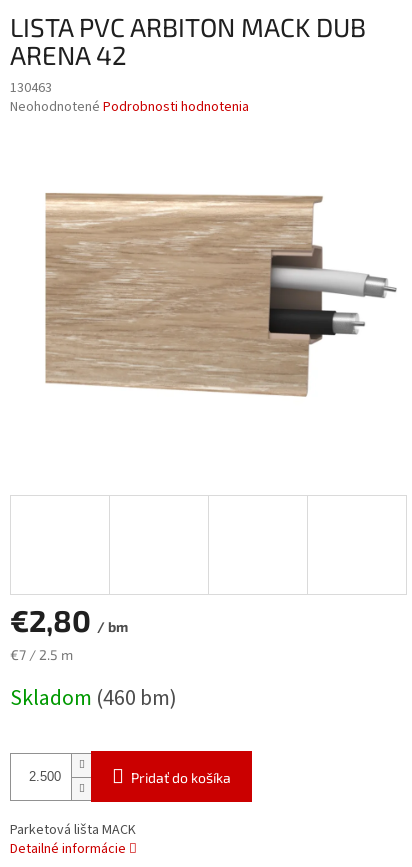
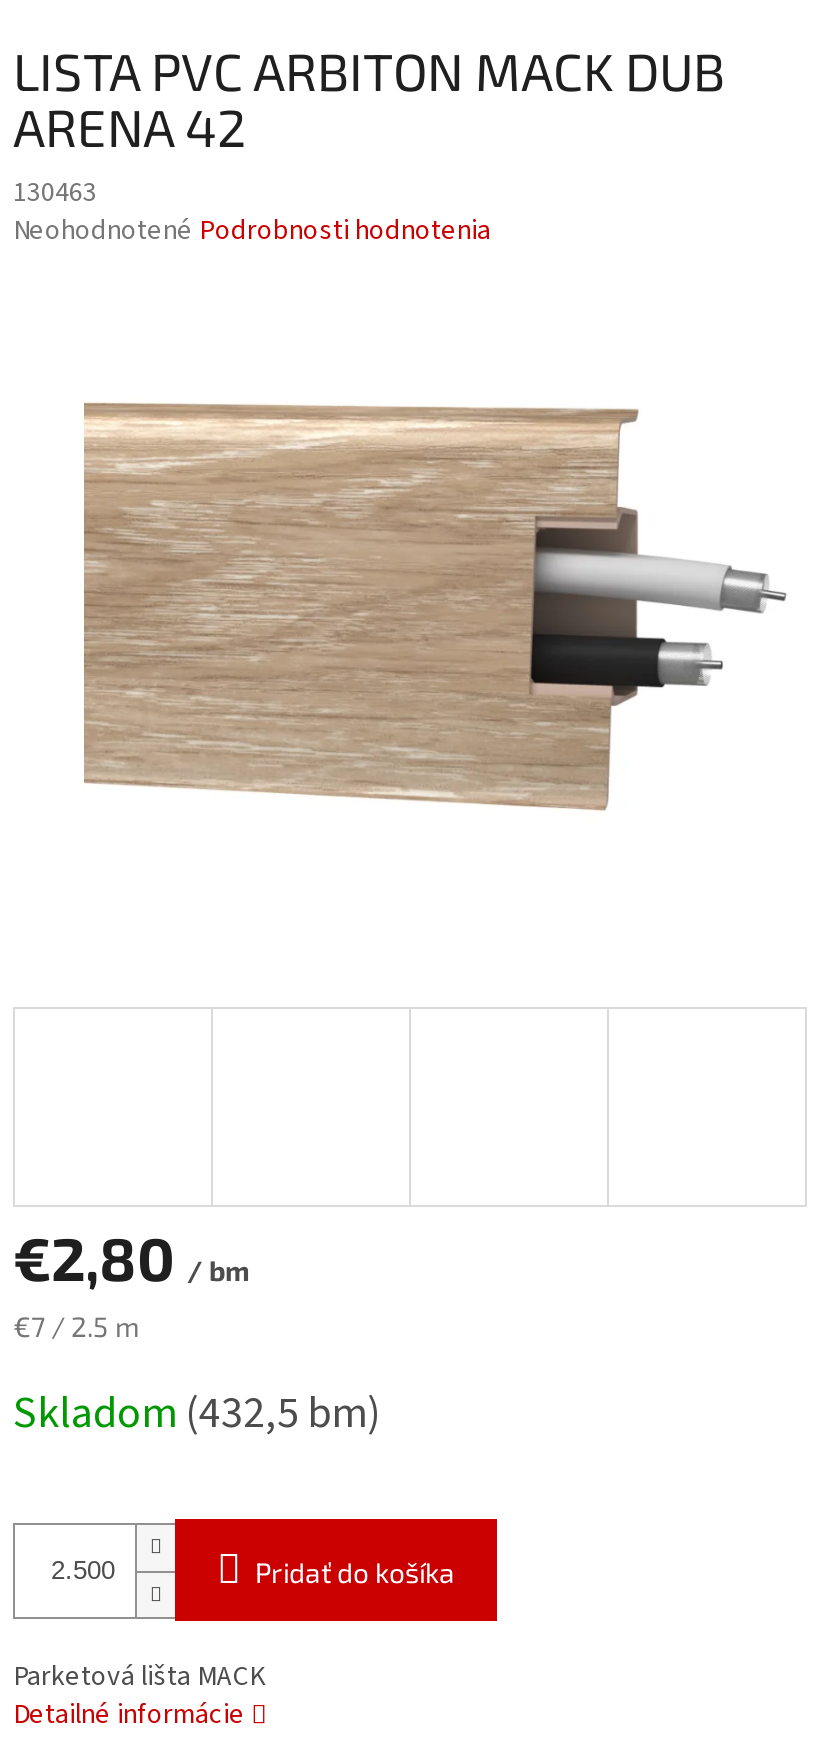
[10,682,177,714] Skladom (460 bm) -> [13,1382,381,1446] Skladom (432,5 bm)

